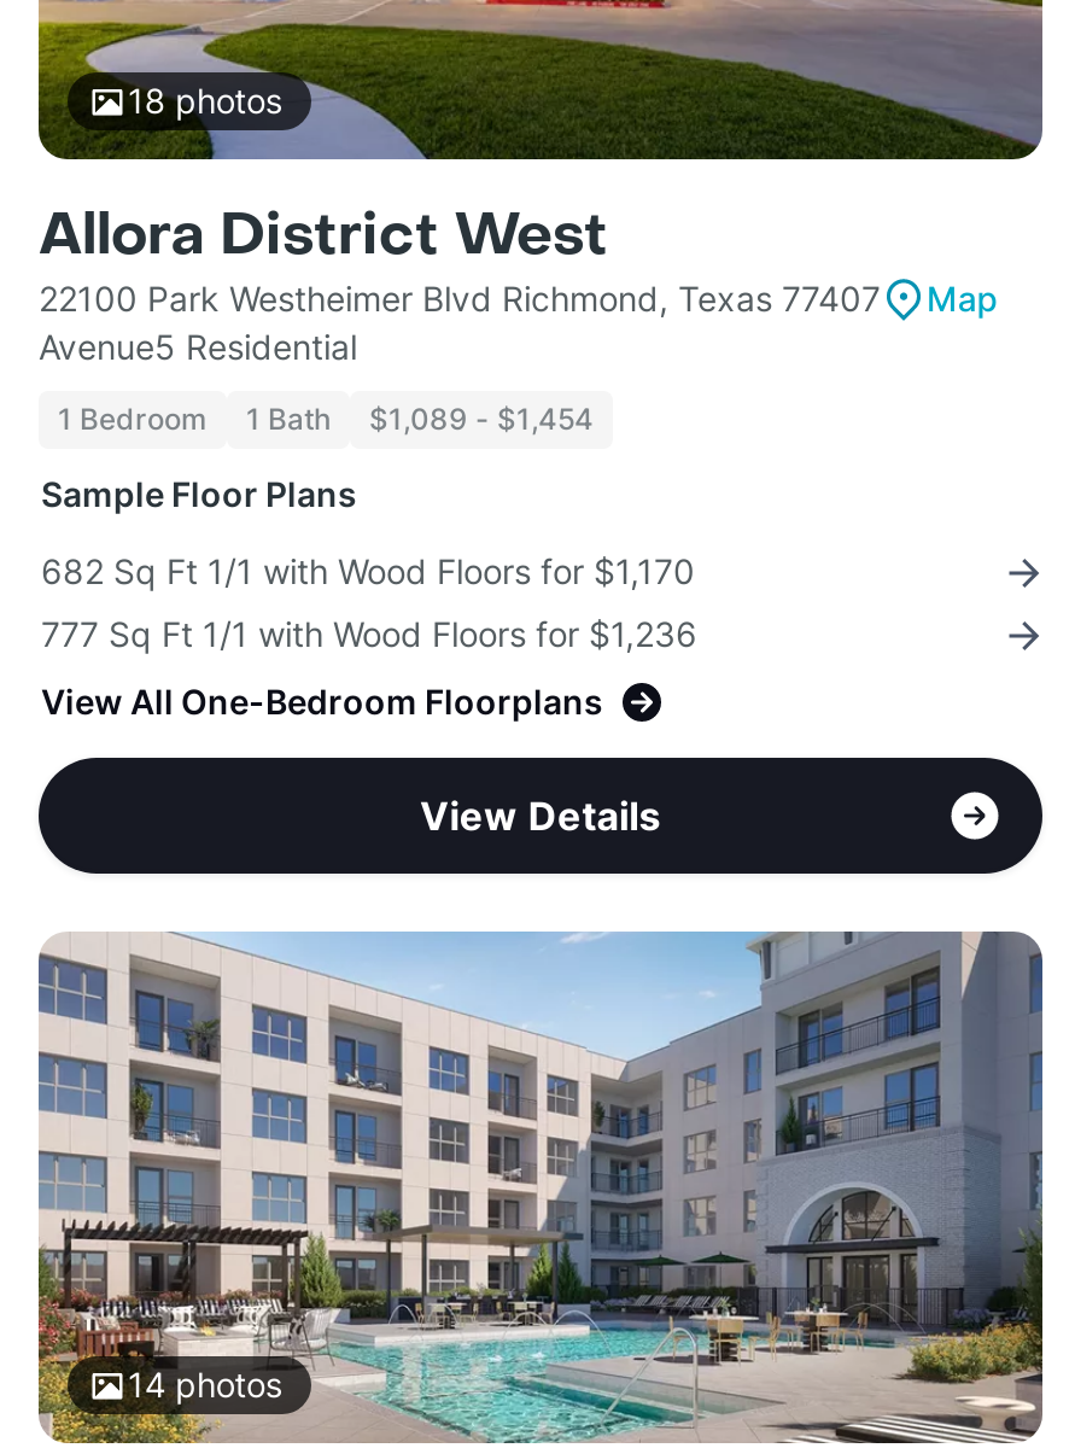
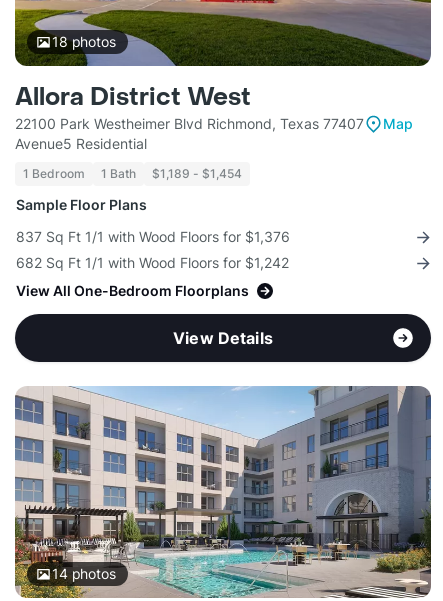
[58,401,594,437] 1 Bedroom 1 Bath $1,089 - $1,454 -> [23,166,242,181] 1 Bedroom 1 Bath $1,189 - $1,454
[41,551,695,592] 682 Sq Ft 1/1 with Wood Floors for $1,170 -> [16,228,290,245] 837 Sq Ft 1/1 with Wood Floors for $1,376
[41,613,697,654] 777 Sq Ft 1/1 with Wood Floors for $1,236 -> [16,254,289,271] 682 Sq Ft 1/1 with Wood Floors for $1,242

